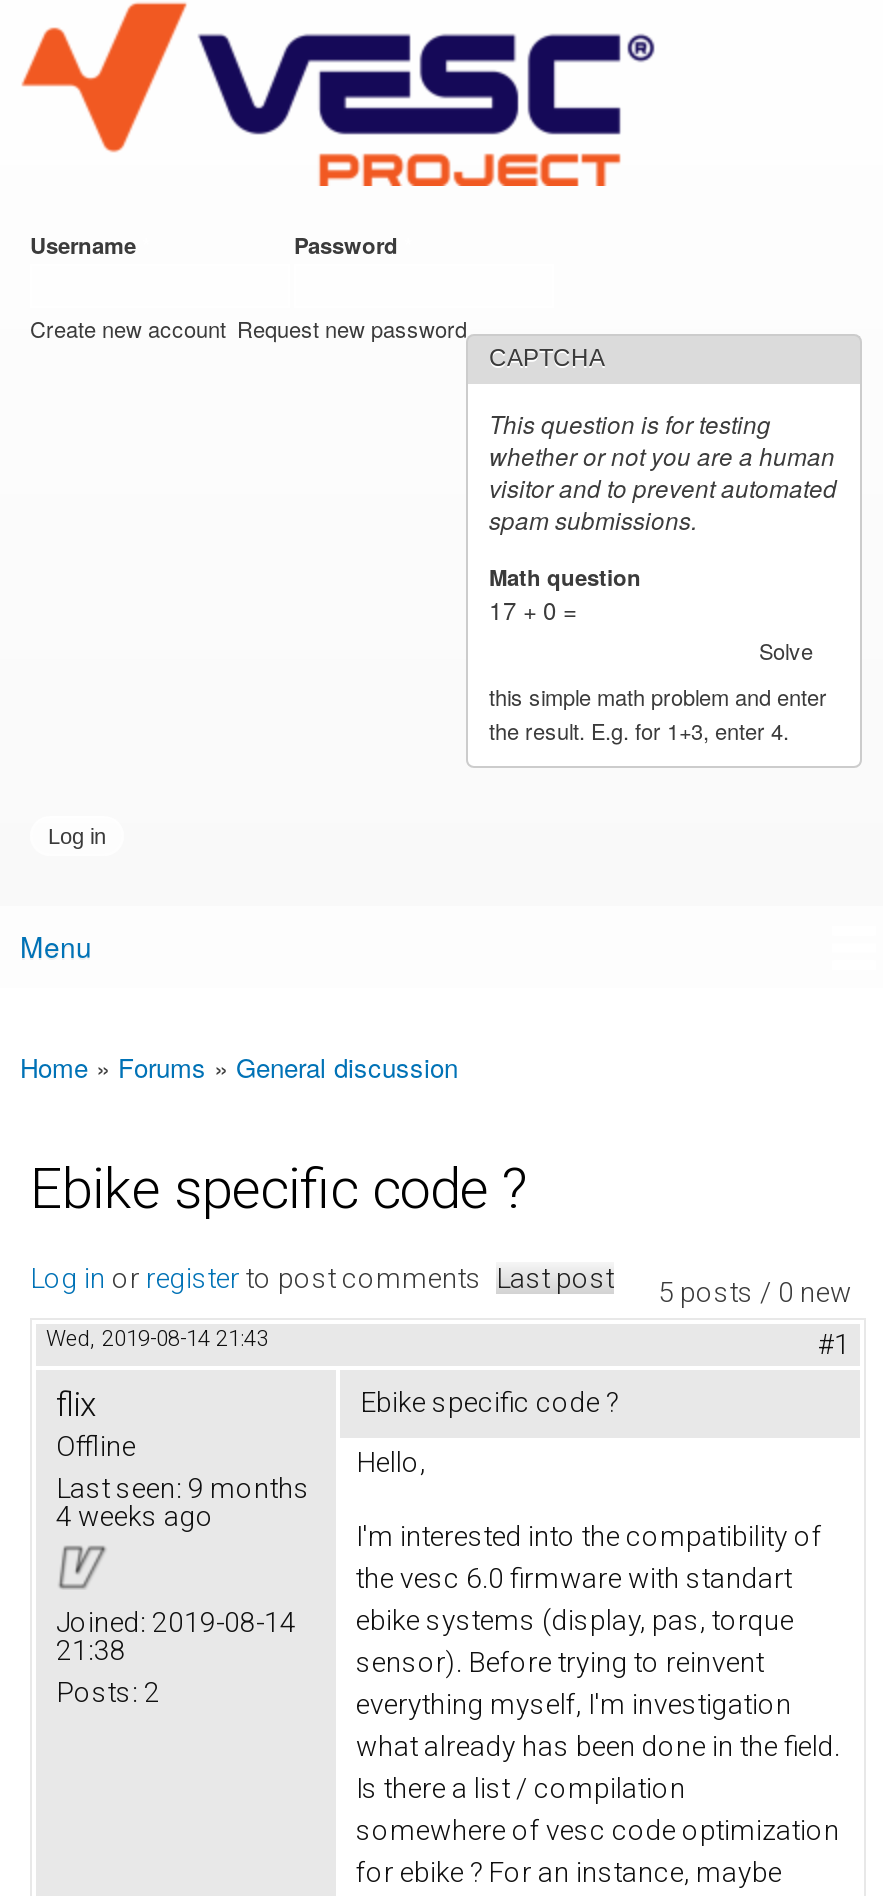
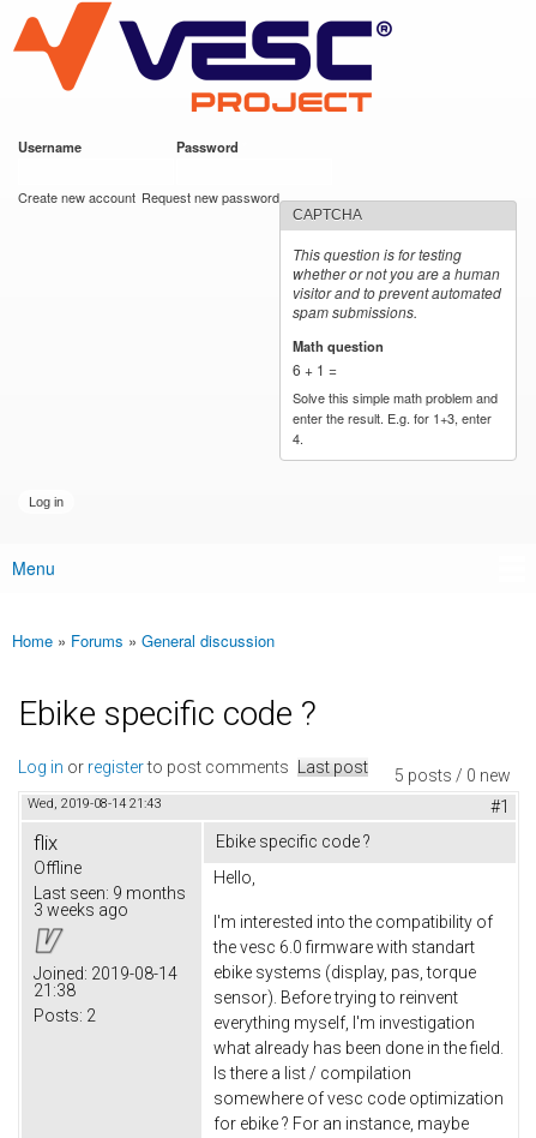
[489,592,827,746] 17 + 0 = | Solve | this simple math problem and enter | the result. E.g. for 1+3, enter 4. -> [293,359,498,448] 6 + 1 = | Solve this simple math problem and | enter the result. E.g. for 1+3, enter | 4.
[56,1499,214,1531] 4 weeks ago -> [34,900,128,919] 3 weeks ago

